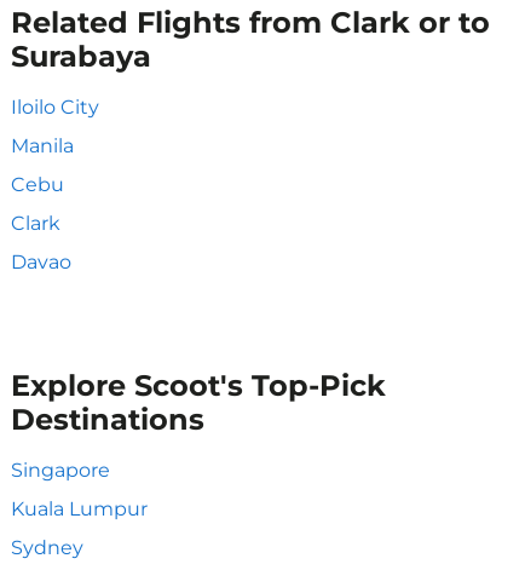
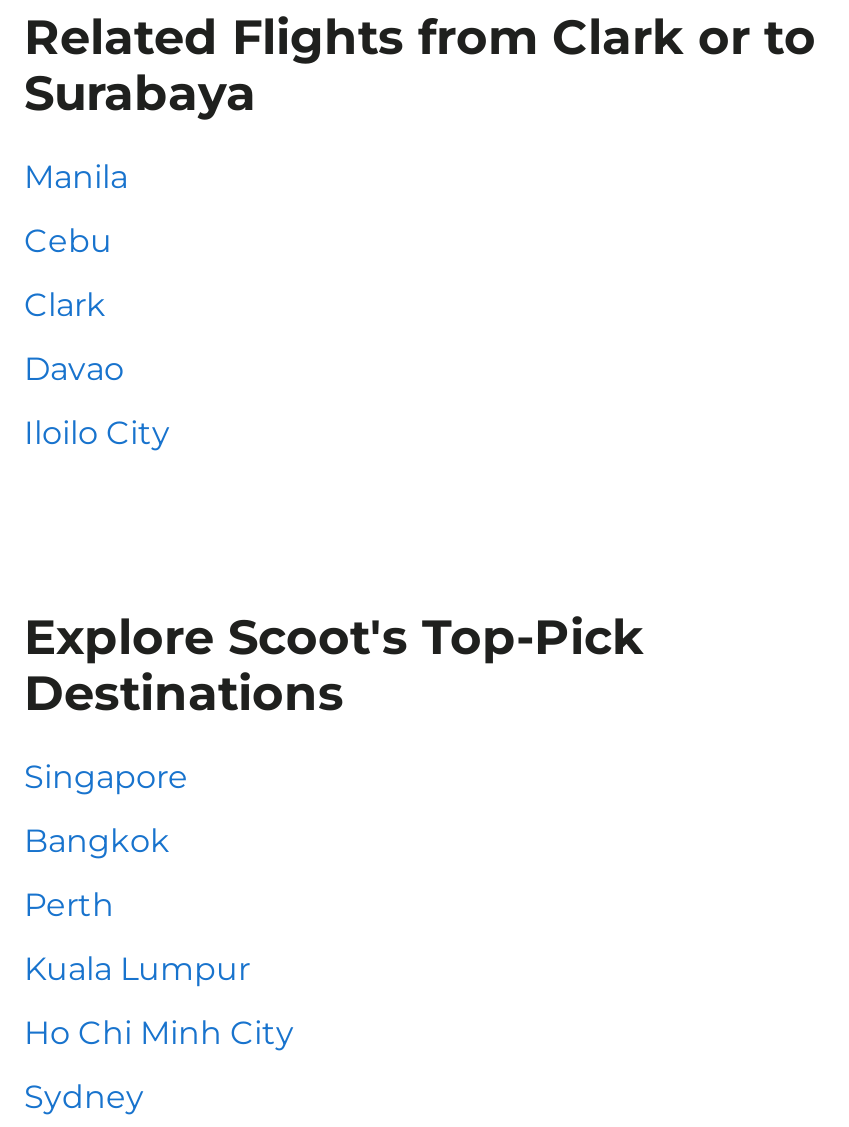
moved [11,96,99,119] -> [24,414,170,452]: Iloilo City
moved [11,134,74,274] -> [24,158,128,388]: Manila | Cebu | Clark | Davao
none -> [24,822,170,924] Bangkok | Perth
none -> [24,1014,294,1052] Ho Chi Minh City

